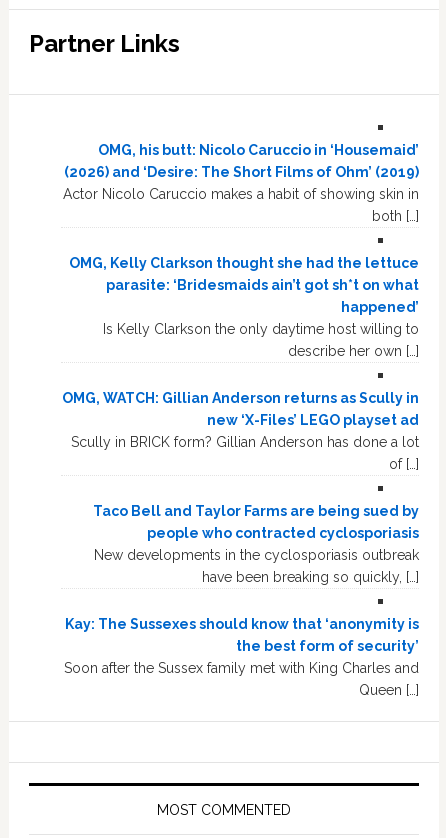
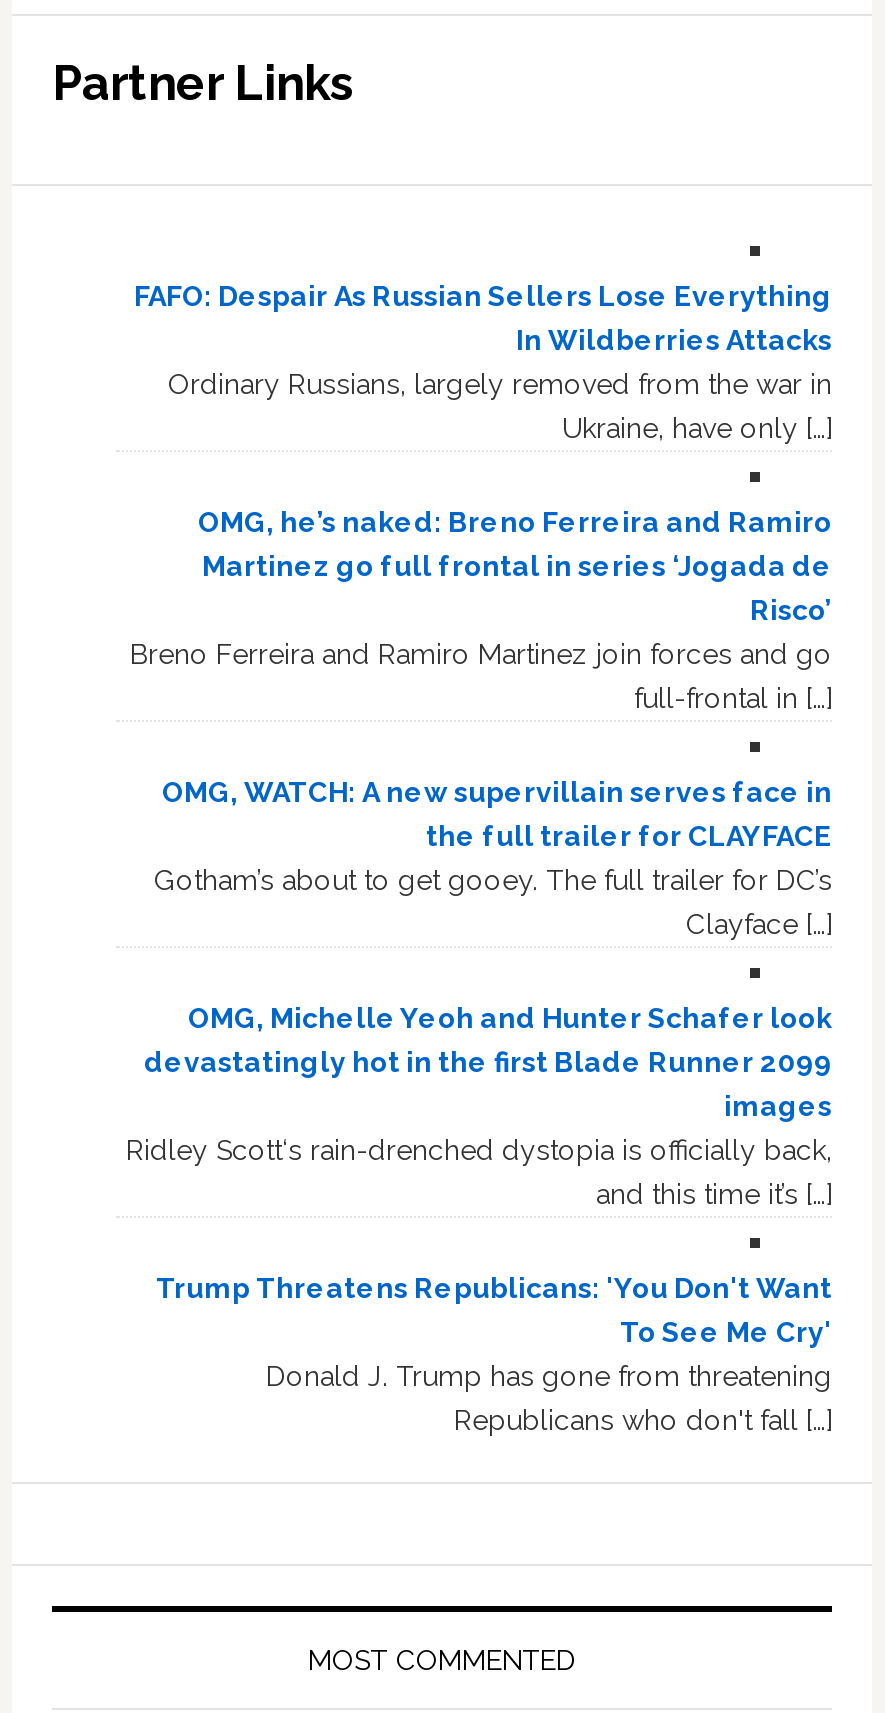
[63,142,419,224] OMG, his butt: Nicolo Caruccio in ‘Housemaid’ | (2026) and ‘Desire: The Short Films of Ohm’ (2019) | Actor Nicolo Caruccio makes a habit of showing skin in | both […] -> [134,280,832,444] FAFO: Despair As Russian Sellers Lose Everything | In Wildberries Attacks | Ordinary Russians, largely removed from the war in | Ukraine, have only […]
[69,255,419,359] OMG, Kelly Clarkson thought she had the lettuce | parasite: ‘Bridesmaids ain’t got sh*t on what | happened’ | Is Kelly Clarkson the only daytime host willing to | describe her own […] -> [130,506,832,714] OMG, he’s naked: Breno Ferreira and Ramiro | Martinez go full frontal in series ‘Jogada de | Risco’ | Breno Ferreira and Ramiro Martinez join forces and go | full-frontal in […]
[62,390,419,472] OMG, WATCH: Gillian Anderson returns as Scully in | new ‘X-Files’ LEGO playset ad | Scully in BRICK form? Gillian Anderson has done a lot | of […] -> [154,776,832,940] OMG, WATCH: A new supervillain serves face in | the full trailer for CLAYFACE | Gotham’s about to get gooey. The full trailer for DC’s | Clayface […]
[93,503,419,585] Taco Bell and Taylor Farms are being sued by | people who contracted cyclosporiasis | New developments in the cyclosporiasis outbreak | have been breaking so quickly, […] -> [126,1002,832,1210] OMG, Michelle Yeoh and Hunter Schafer look | devastatingly hot in the first Blade Runner 2099 | images | Ridley Scott‘s rain-drenched dystopia is officially back, | and this time it’s […]
[64,616,419,698] Kay: The Sussexes should know that ‘anonymity is | the best form of security’ | Soon after the Sussex family met with King Charles and | Queen […] -> [156,1272,832,1436] Trump Threatens Republicans: 'You Don't Want | To See Me Cry' | Donald J. Trump has gone from threatening | Republicans who don't fall […]

